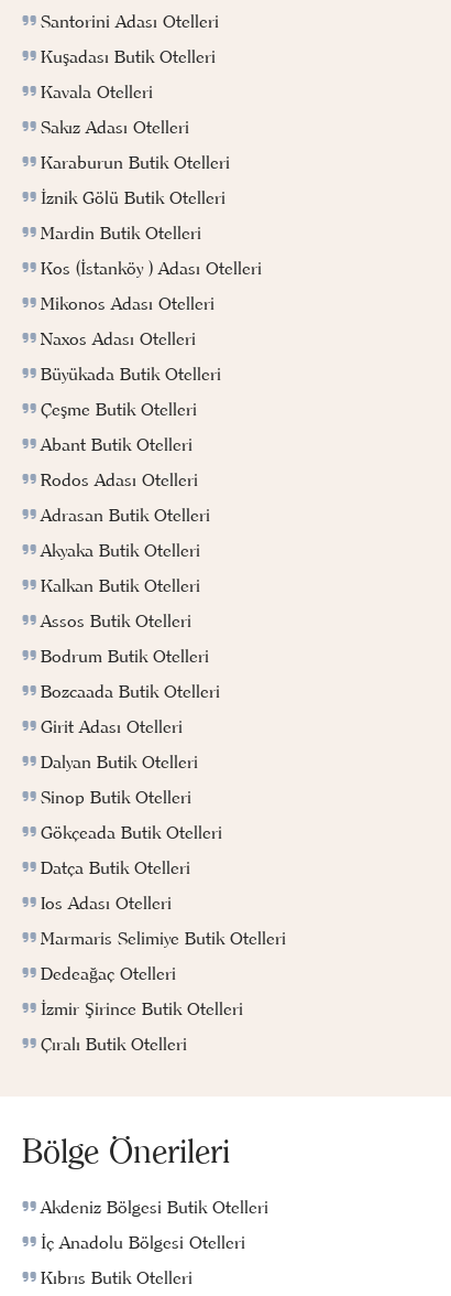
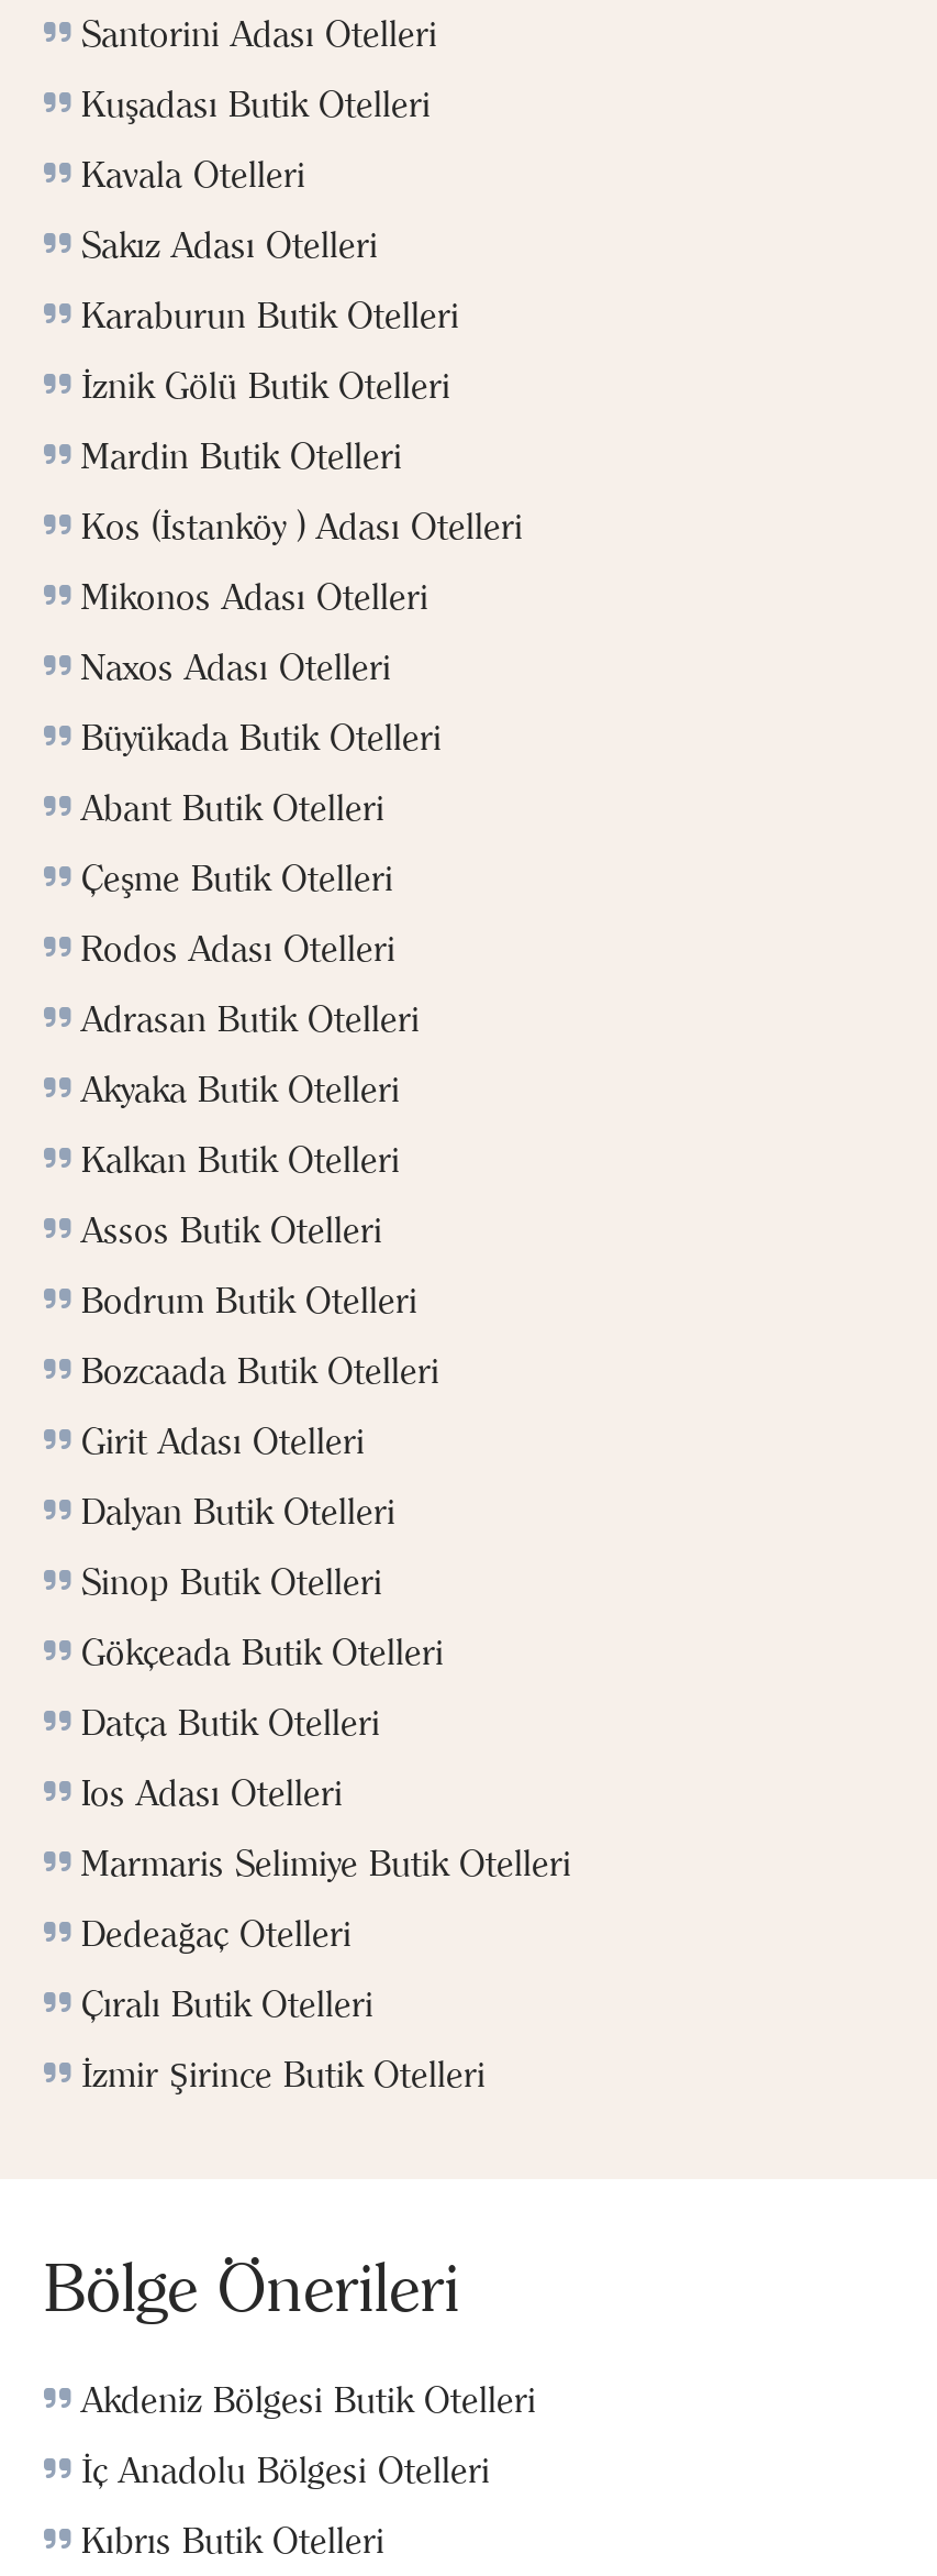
moved [41,398,197,420] -> [81,855,393,899]: Çeşme Butik Otelleri
moved [41,433,193,455] -> [81,785,384,829]: Abant Butik Otelleri
moved [41,997,243,1019] -> [81,2051,486,2095]: İzmir Şirince Butik Otelleri
moved [41,1032,187,1054] -> [81,1981,373,2025]: Çıralı Butik Otelleri

